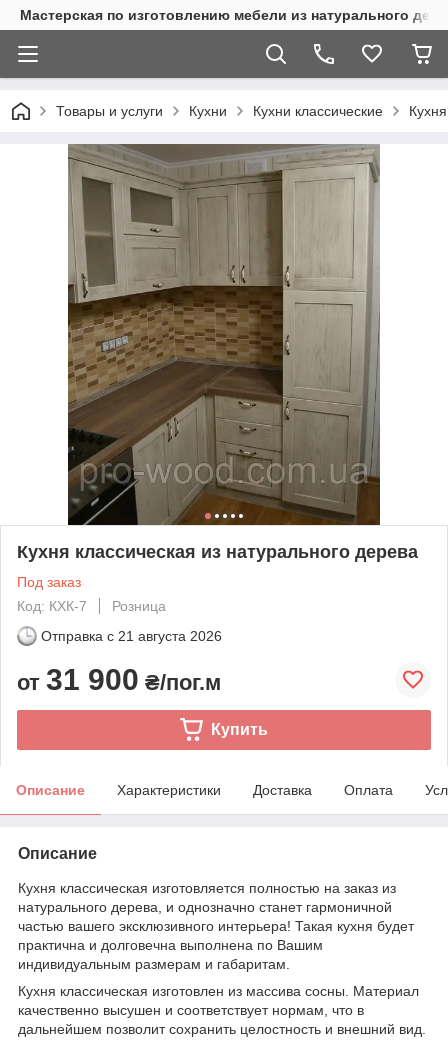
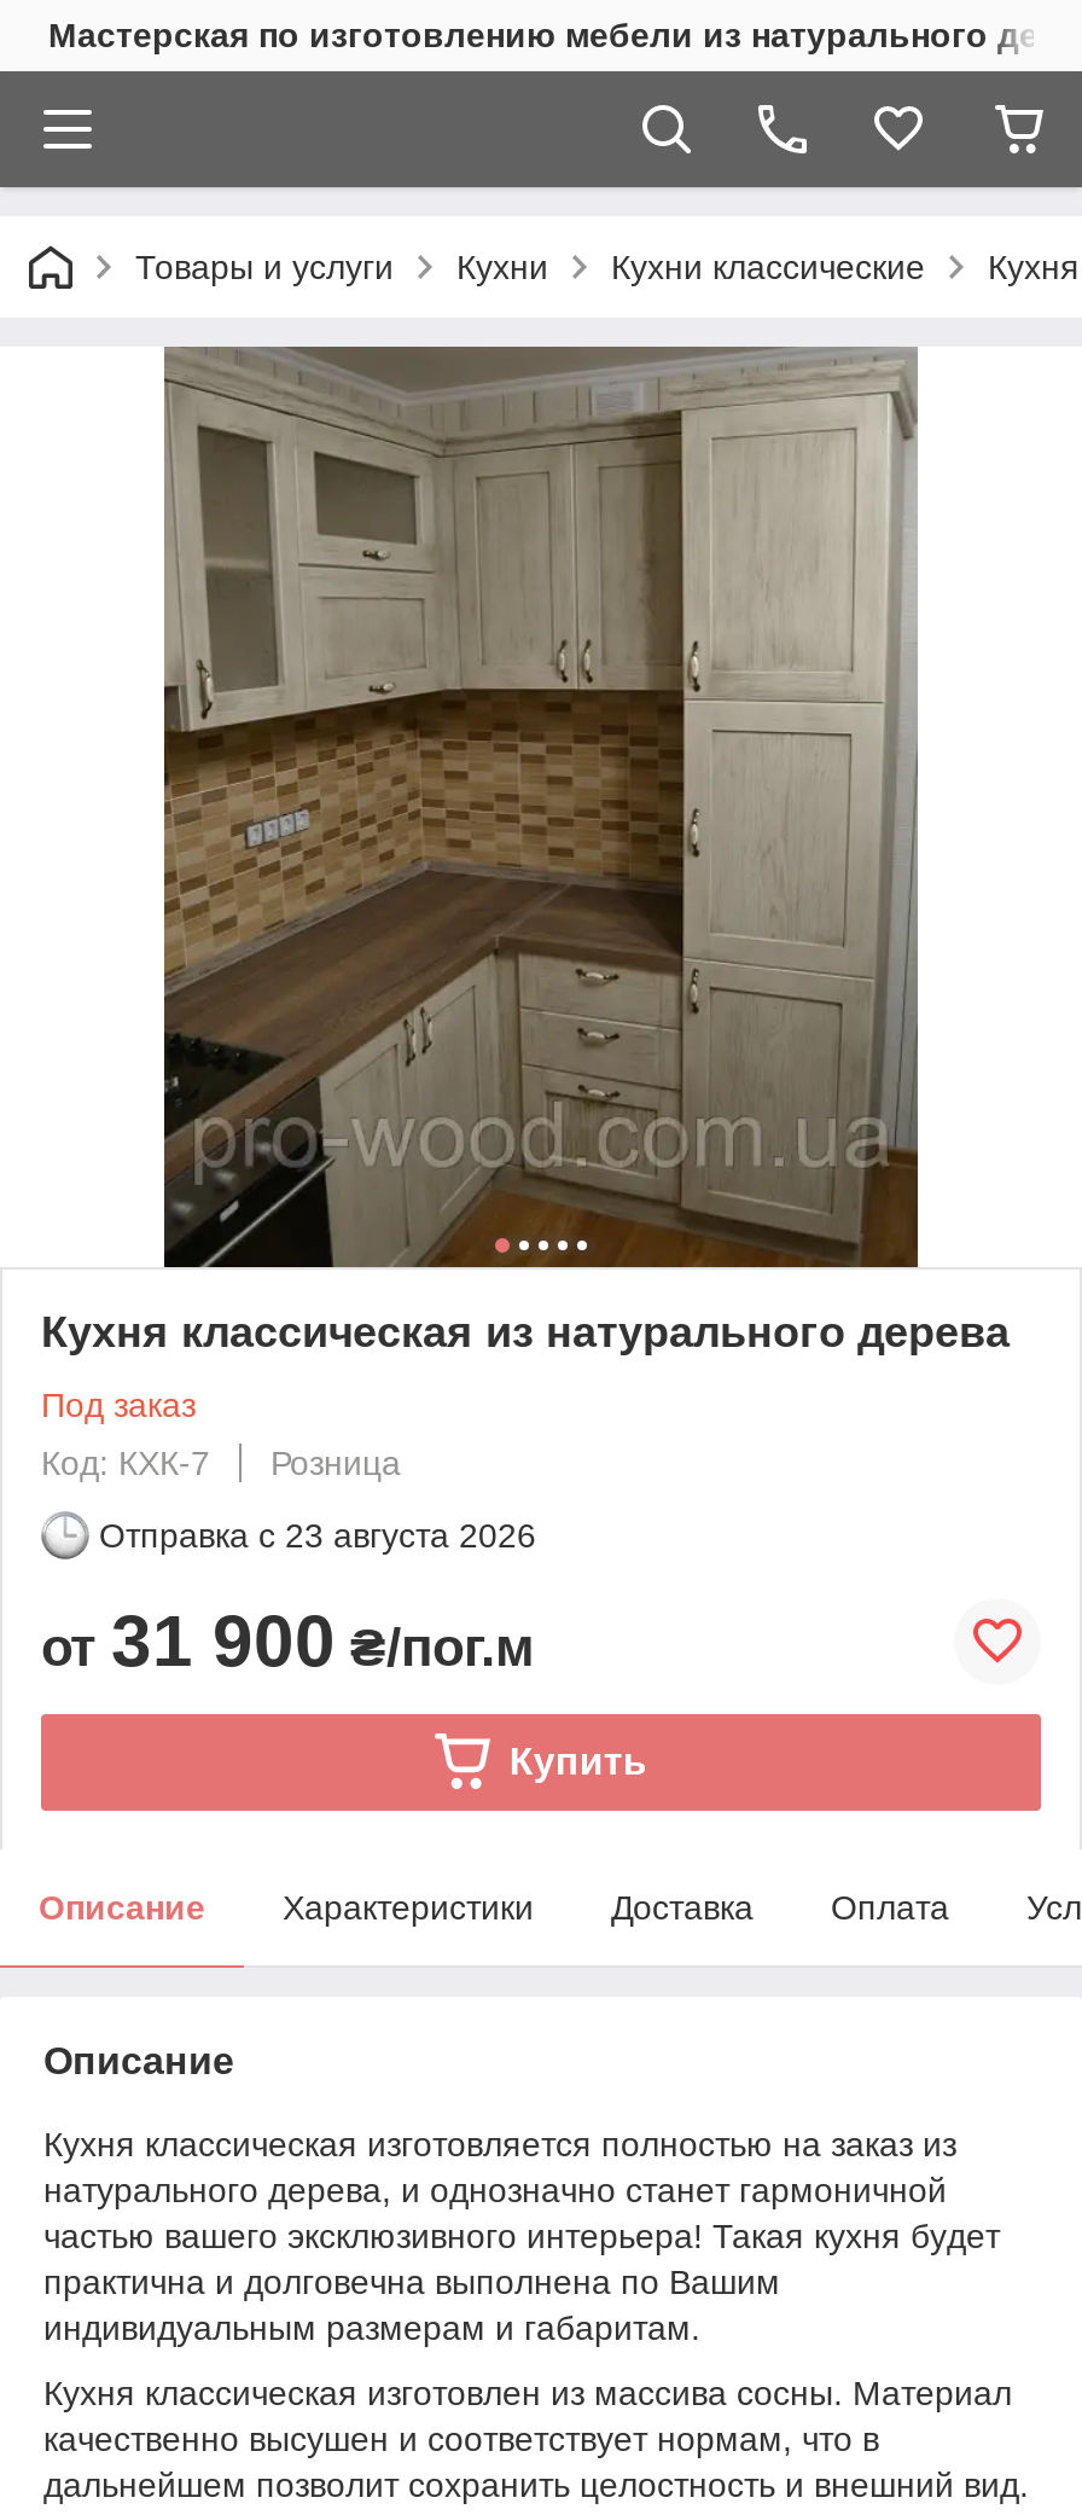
[41,628,222,644] Отправка с 21 августа 2026 -> [99,1516,536,1554] Отправка с 23 августа 2026

